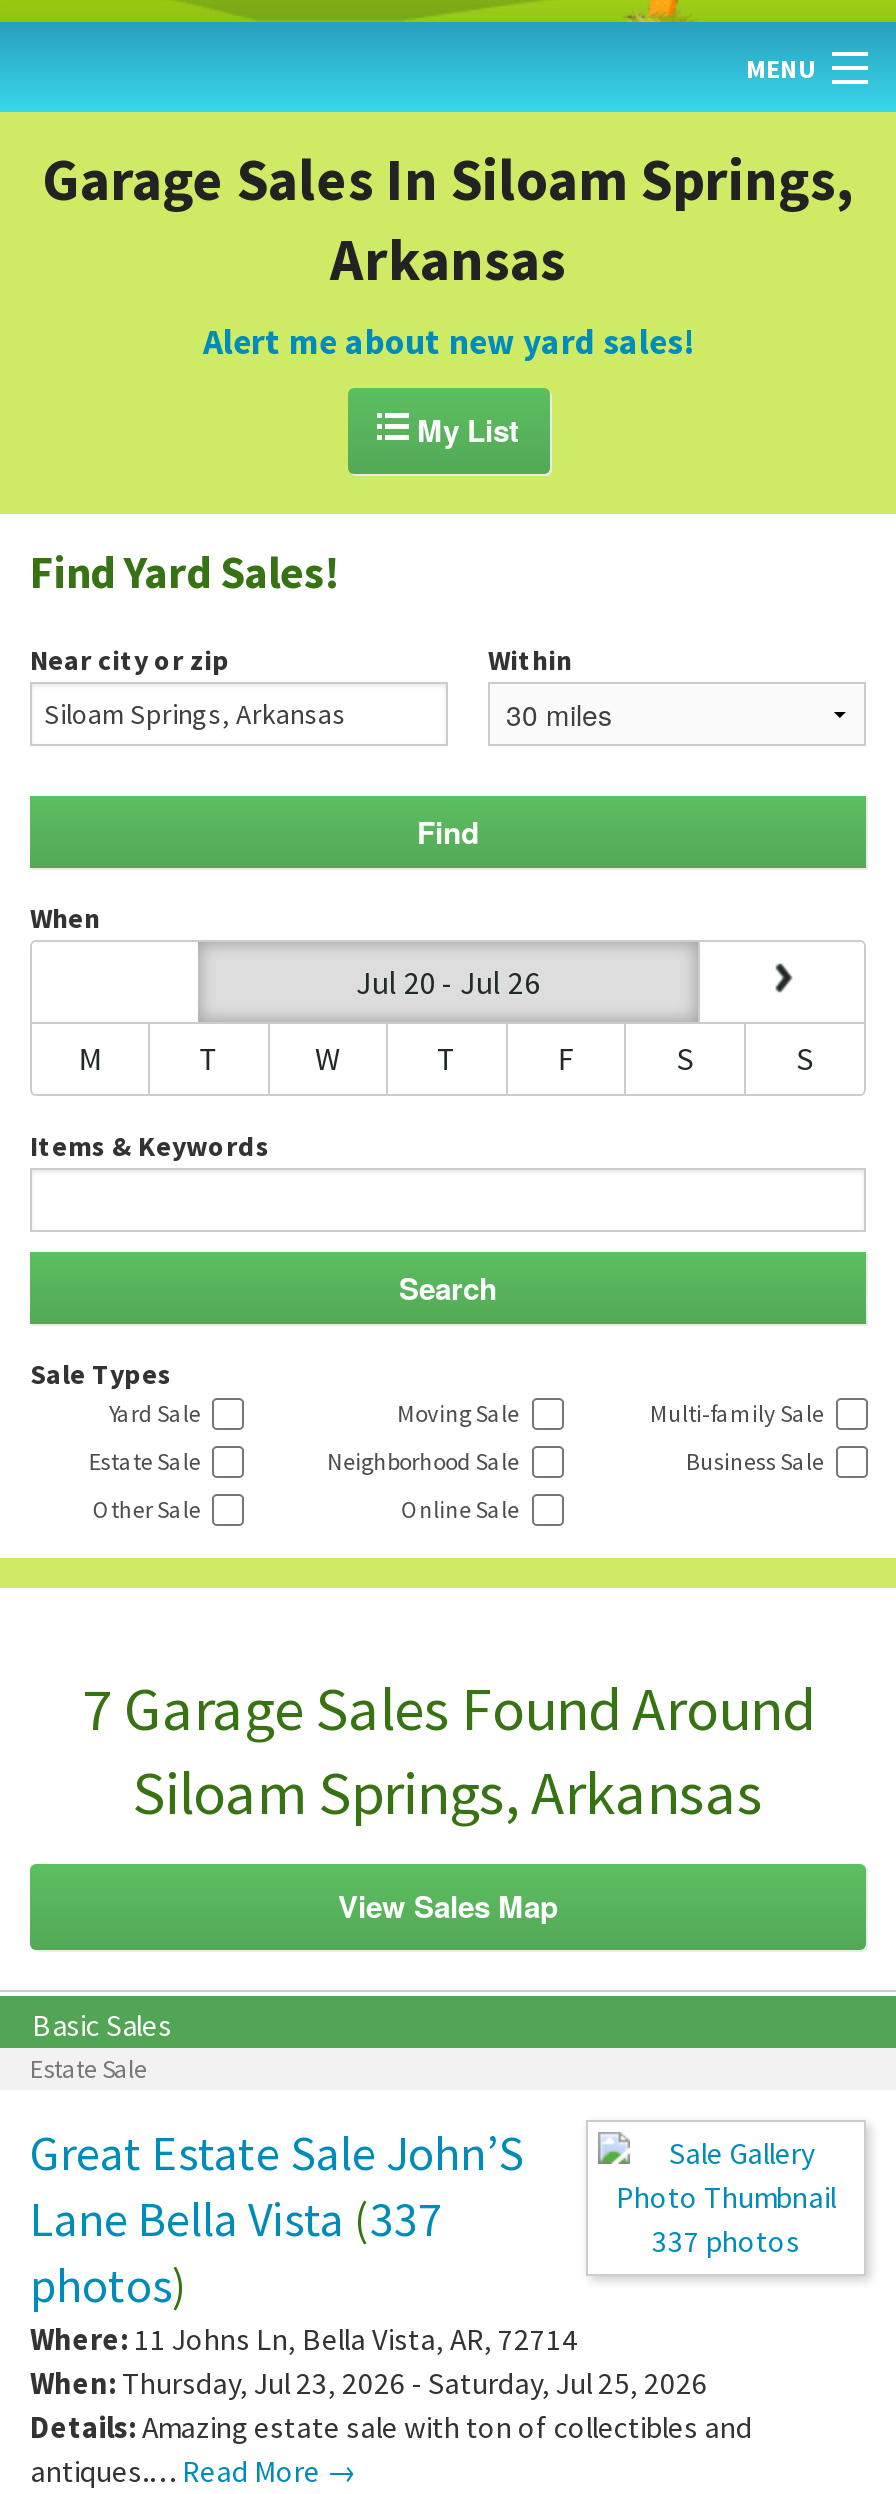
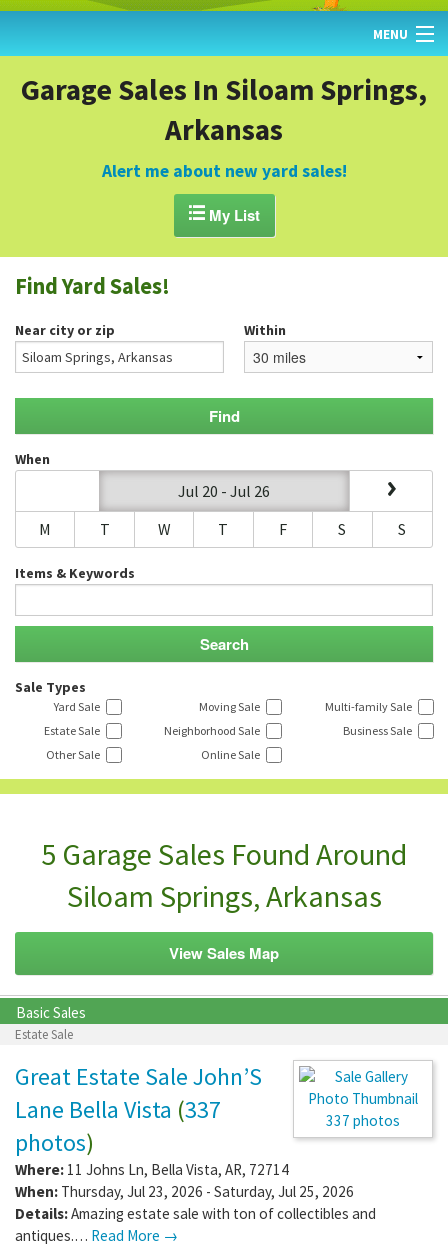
[82,1670,814,1746] 7 Garage Sales Found Around -> [41,835,407,873] 5 Garage Sales Found Around

